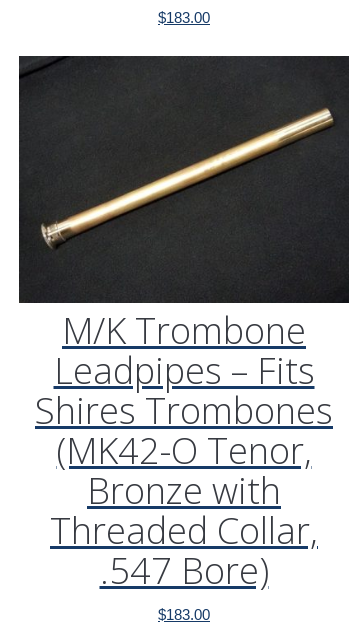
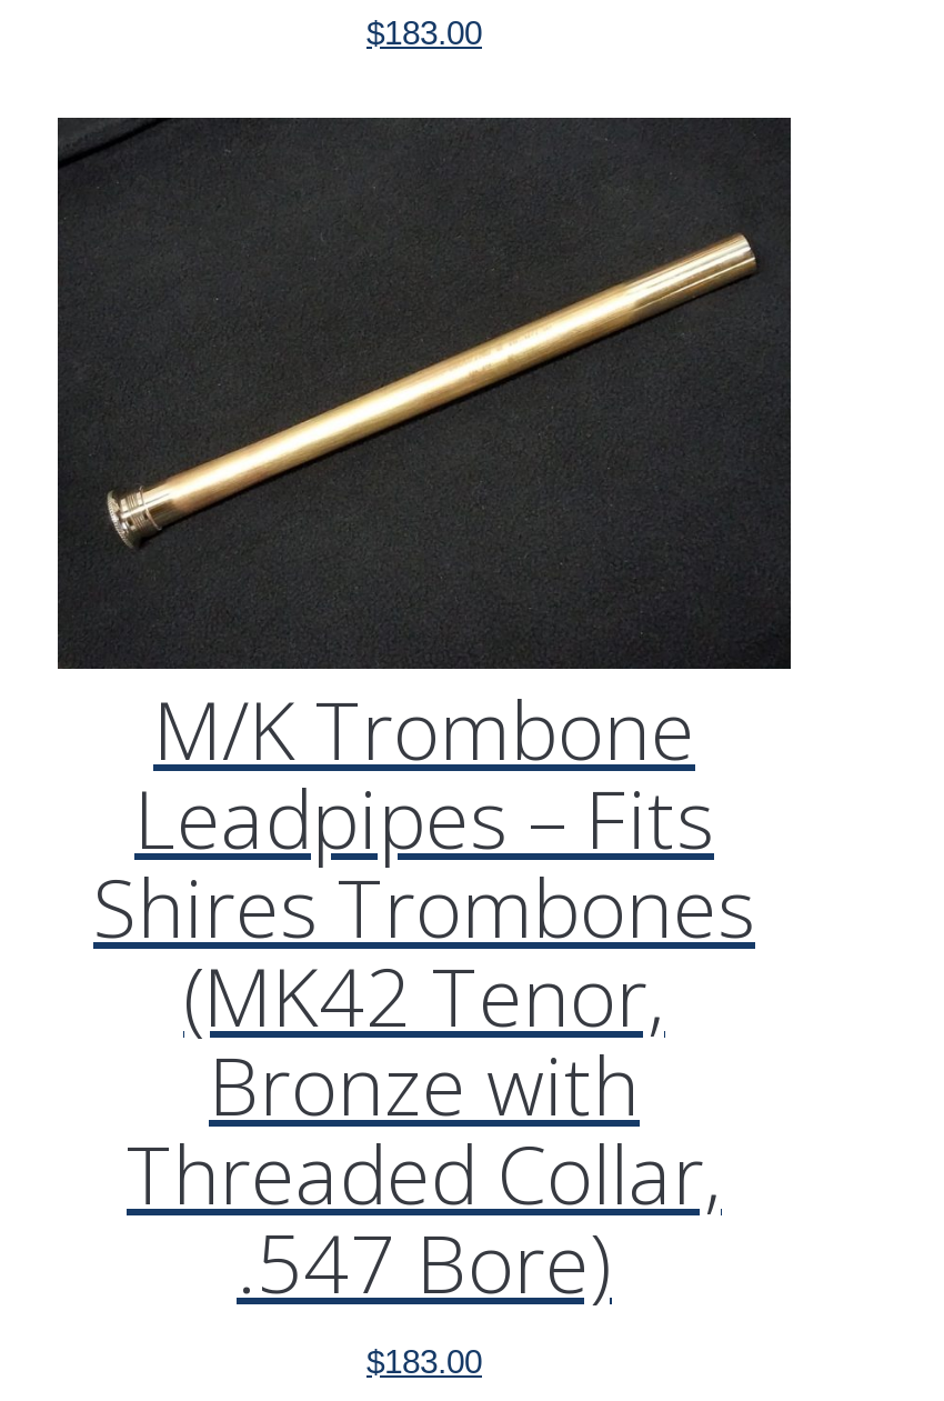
[56,426,311,475] (MK42-O Tenor, -> [183,941,665,1050] (MK42 Tenor,

